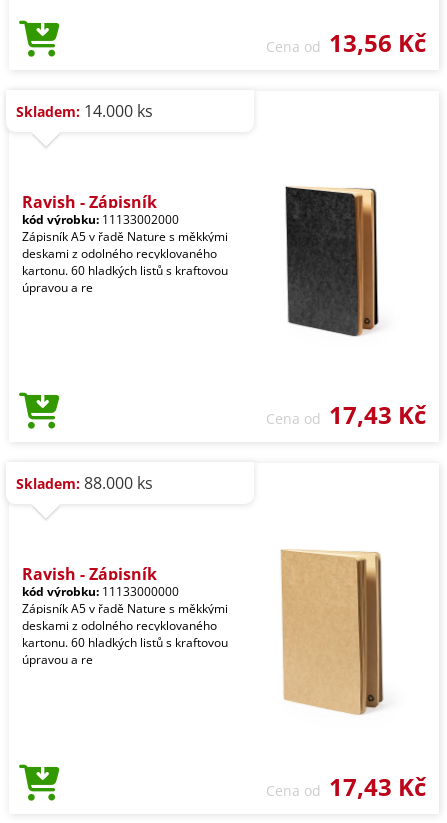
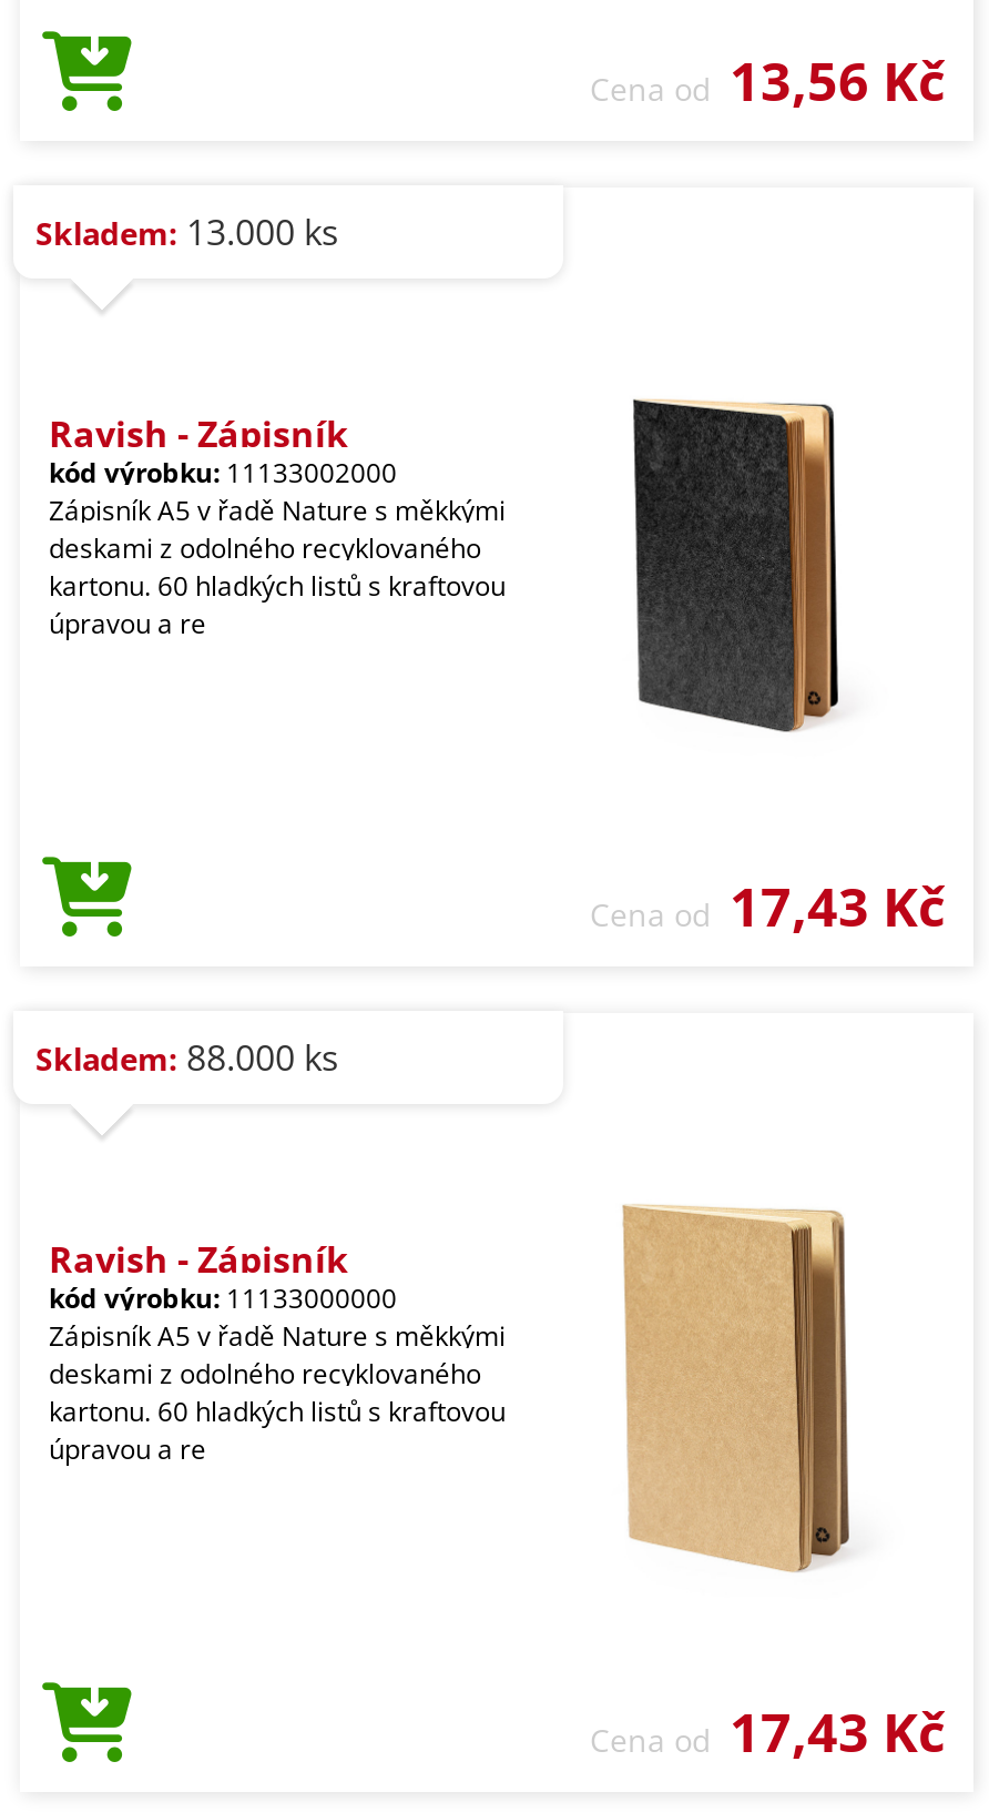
[16,100,153,122] Skladem: 14.000 ks -> [35,207,339,256] Skladem: 13.000 ks

